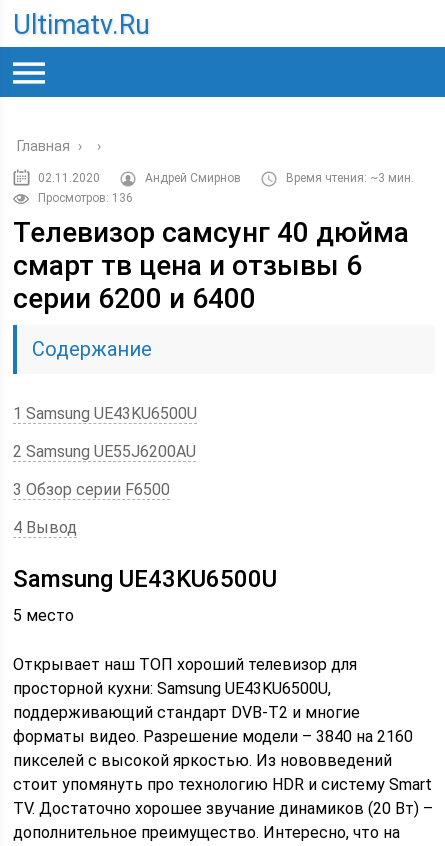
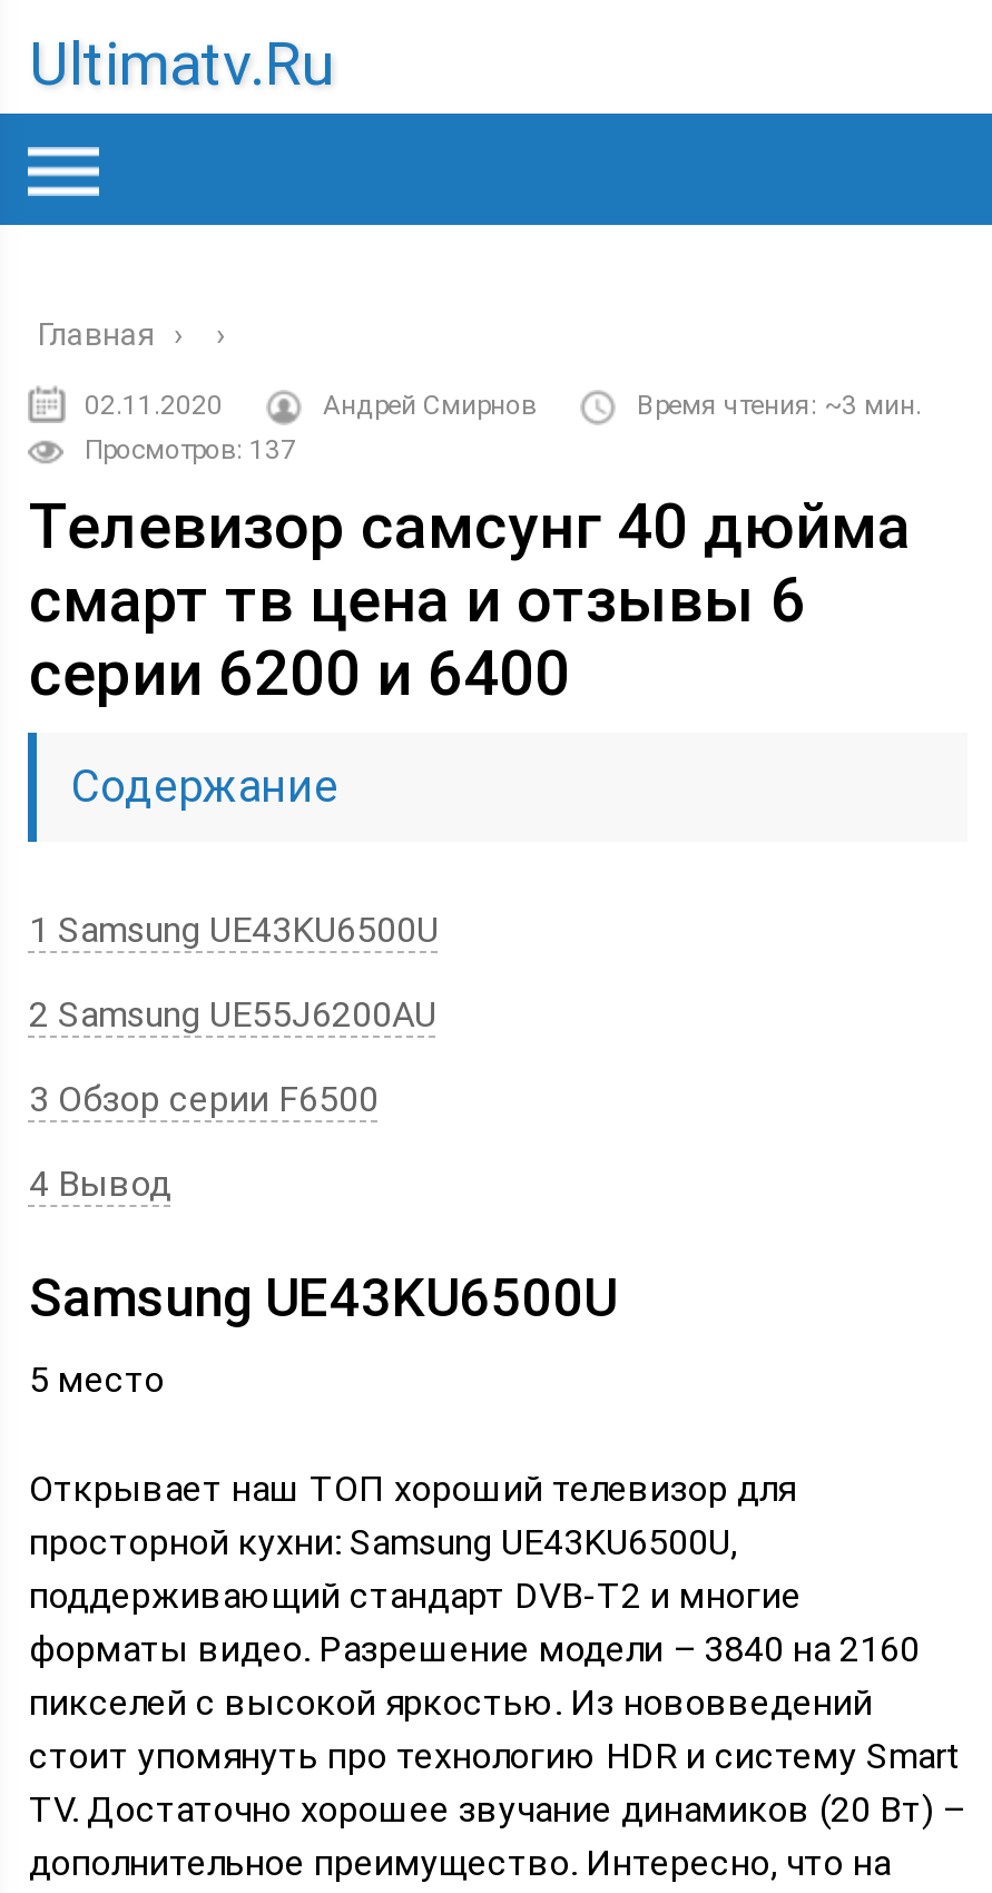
[38,191,133,205] Просмотров: 136 -> [84,434,296,465] Просмотров: 137

